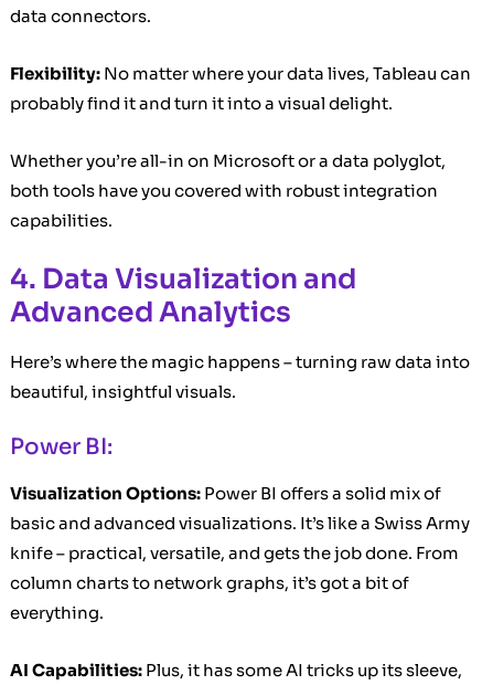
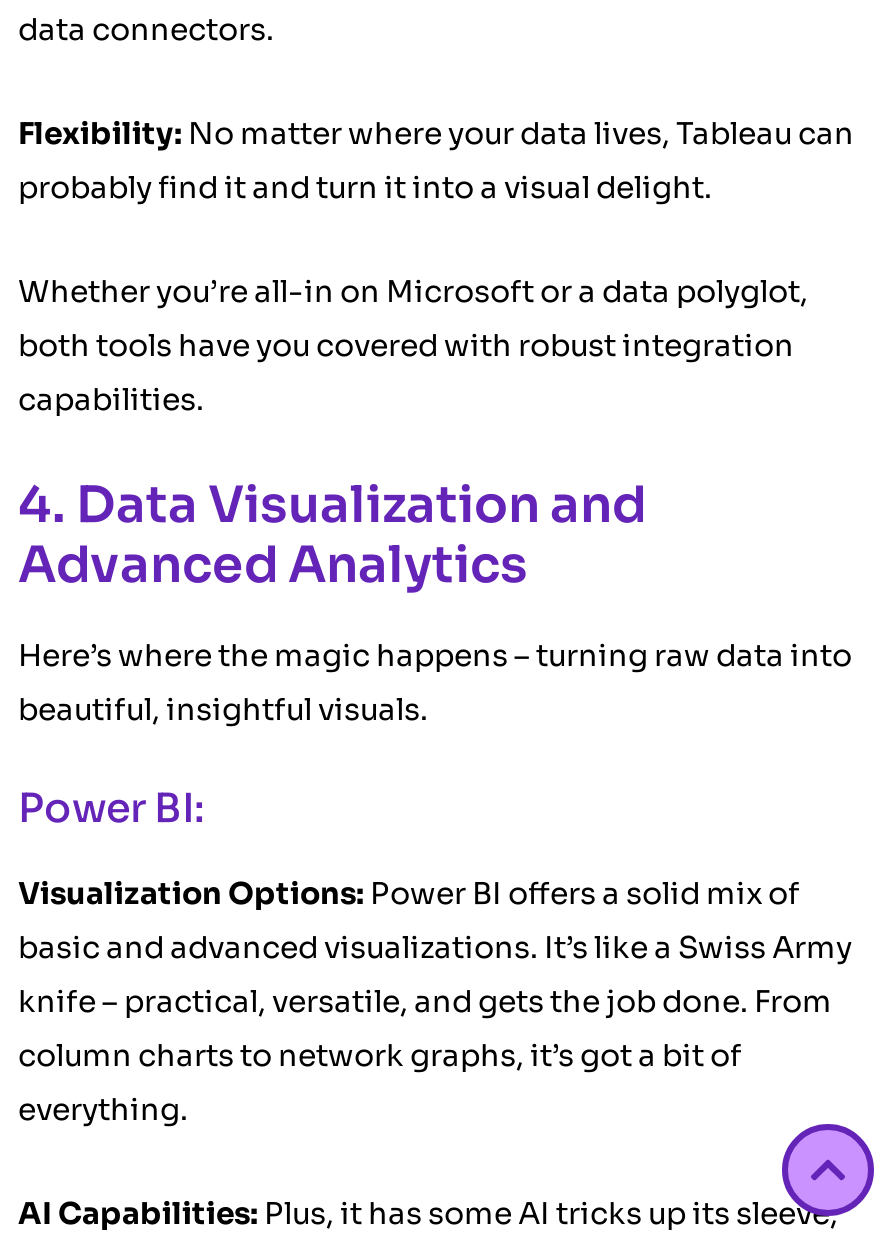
none -> [780,1122,876,1214] [image]

